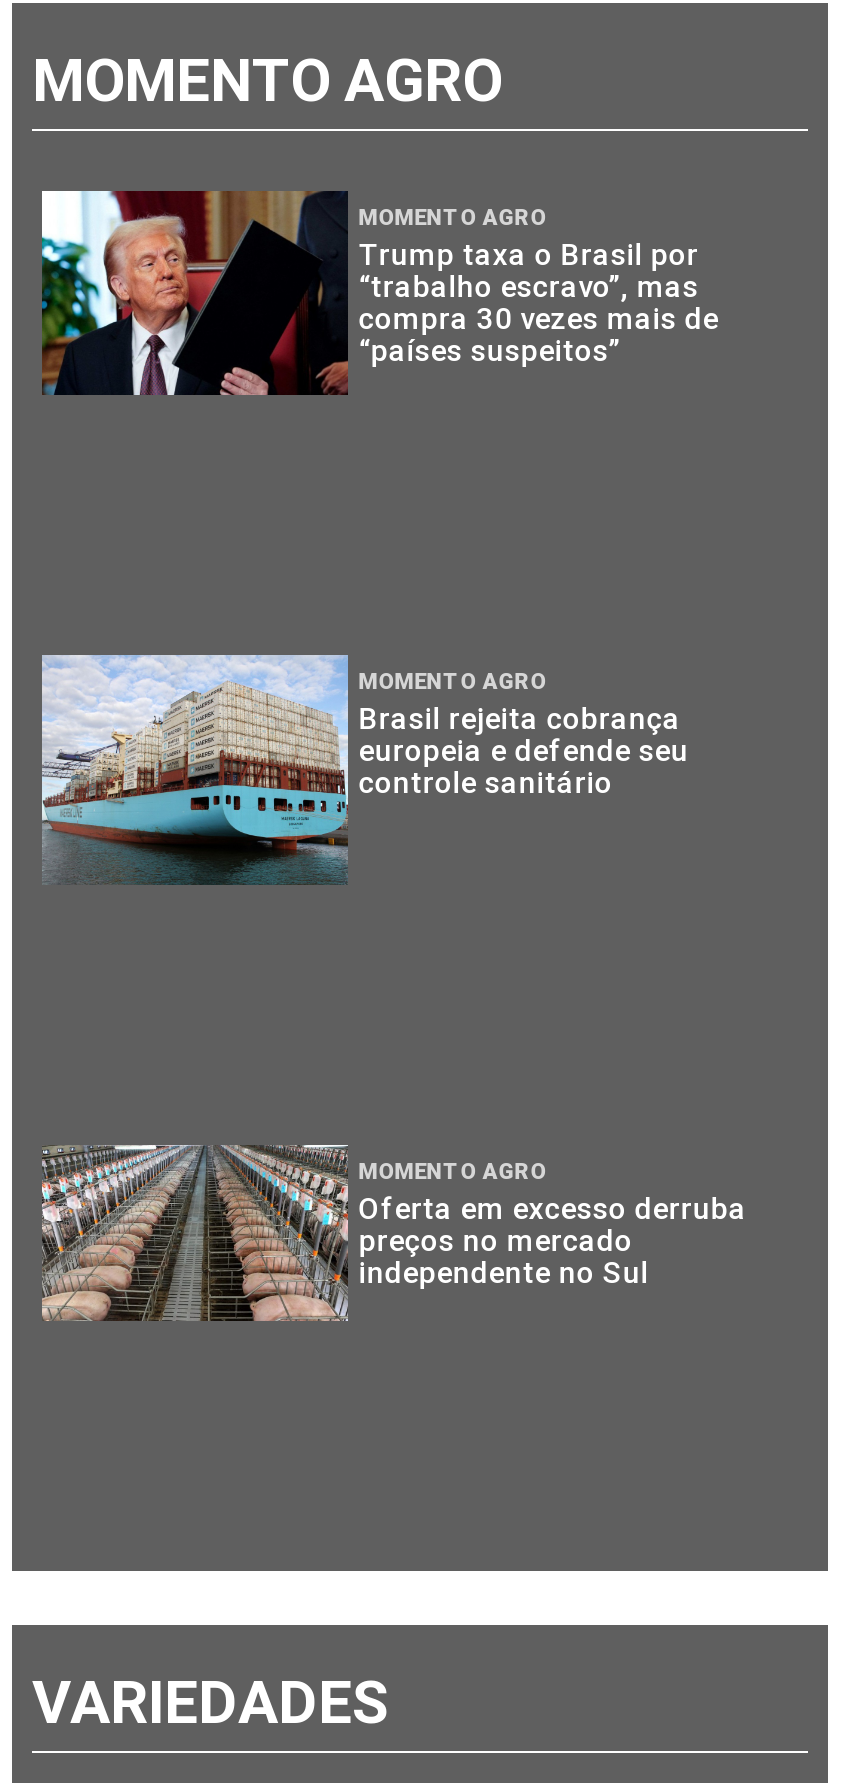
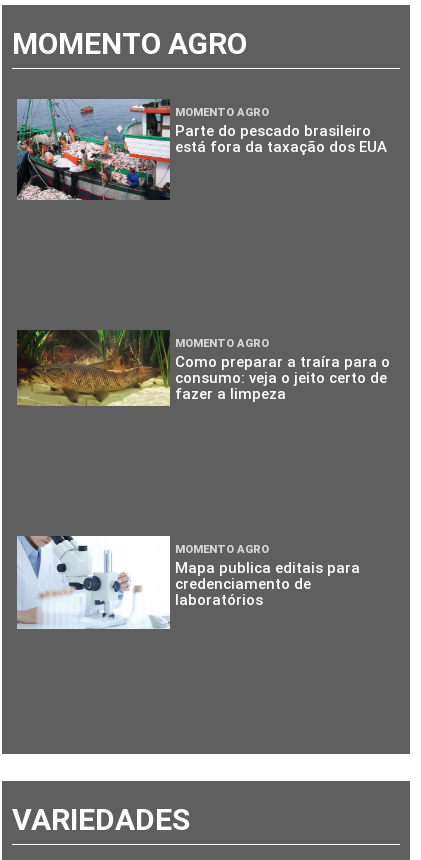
[42,189,718,397] [image] | Trump taxa o Brasil por | “trabalho escravo”, mas | compra 30 vezes mais de | “países suspeitos” -> [16,98,387,201] [image] | Parte do pescado brasileiro | está fora da taxação dos EUA
[40,653,688,885] [image] | Brasil rejeita cobrança | europeia e defende seu | controle sanitário -> [16,330,390,407] [image] | Como preparar a traíra para o | consumo: veja o jeito certo de | fazer a limpeza
[42,1143,746,1323] [image] | Oferta em excesso derruba | preços no mercado | independente no Sul -> [16,535,360,630] [image] | Mapa publica editais para | credenciamento de | laboratórios

